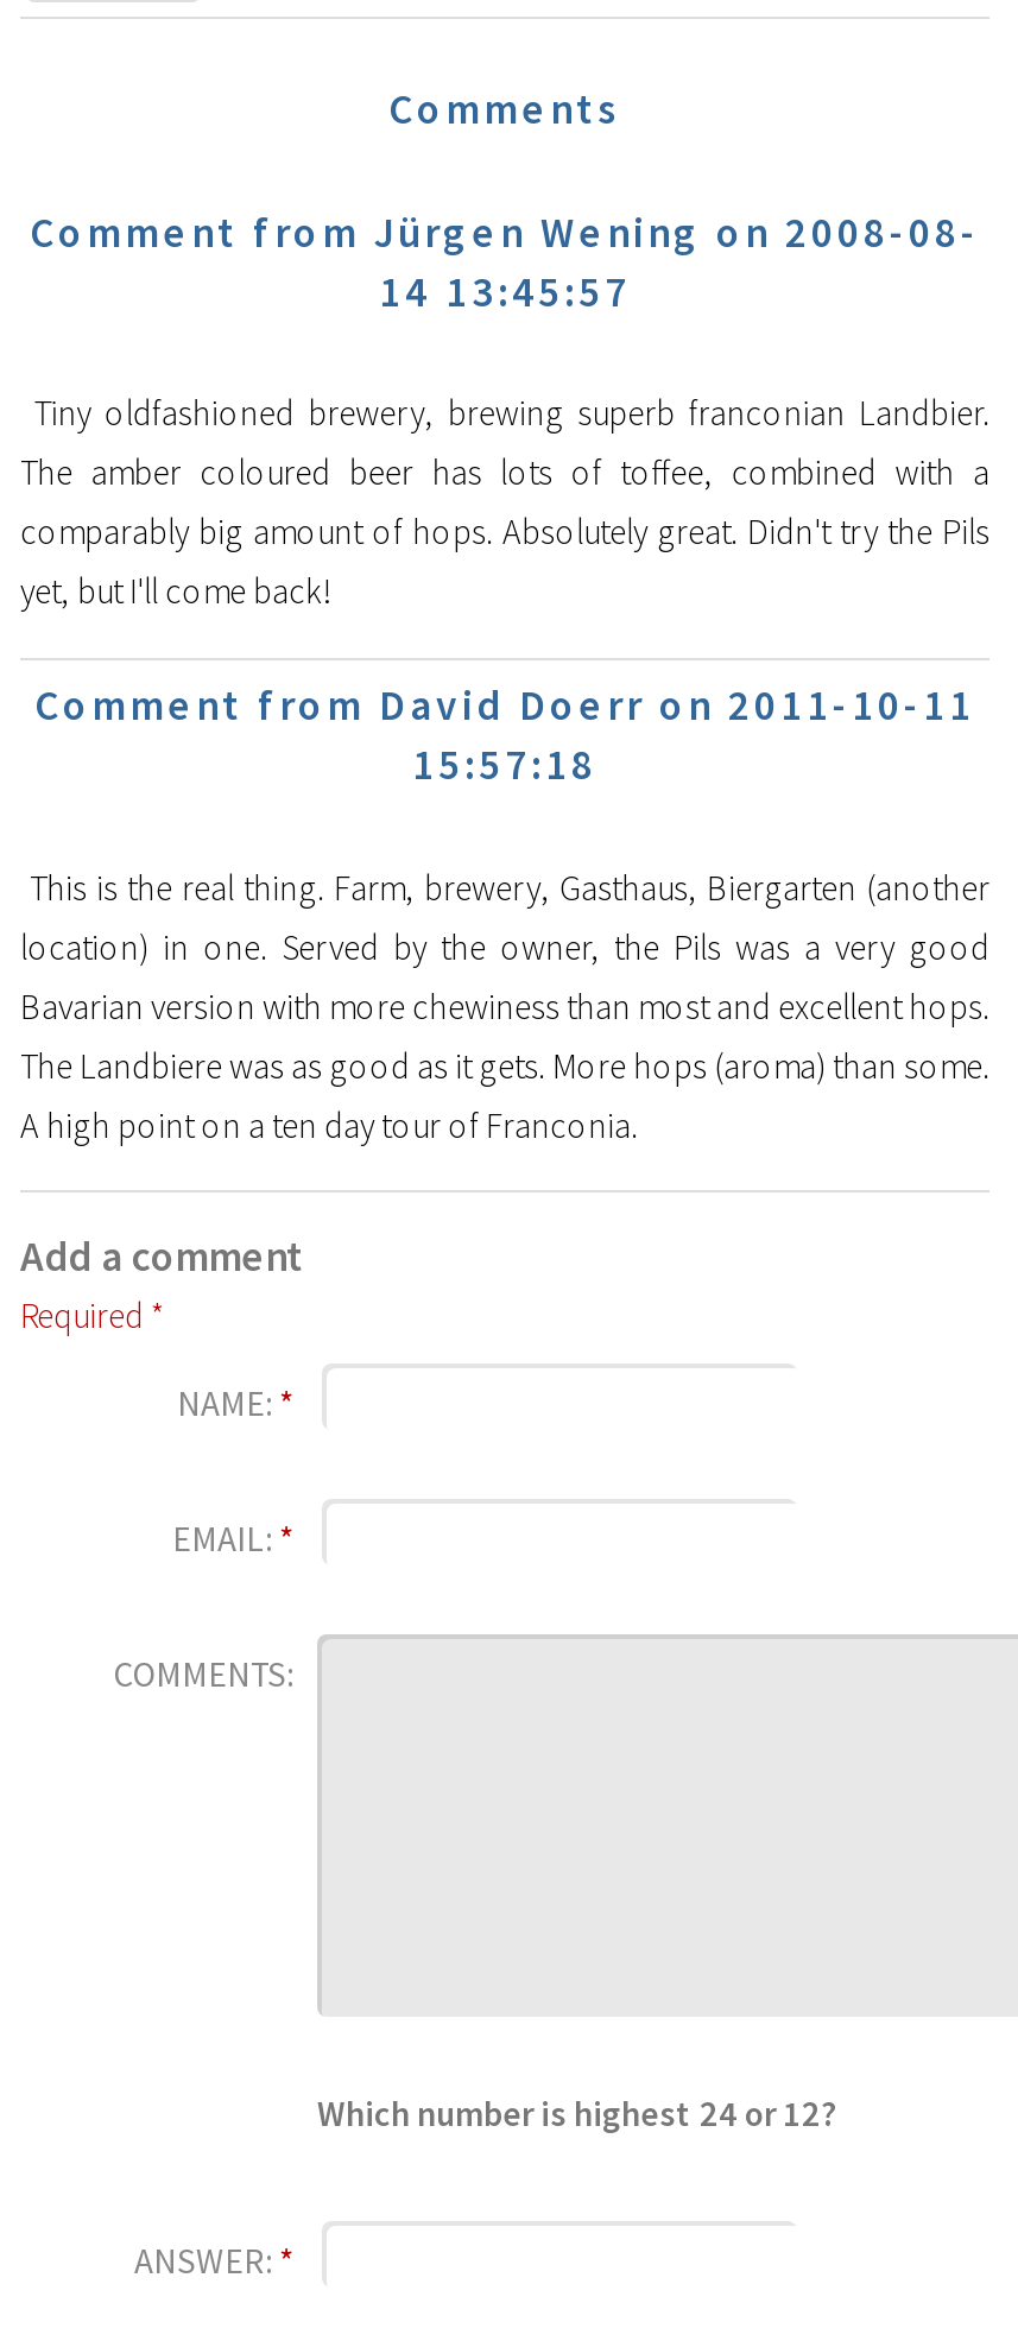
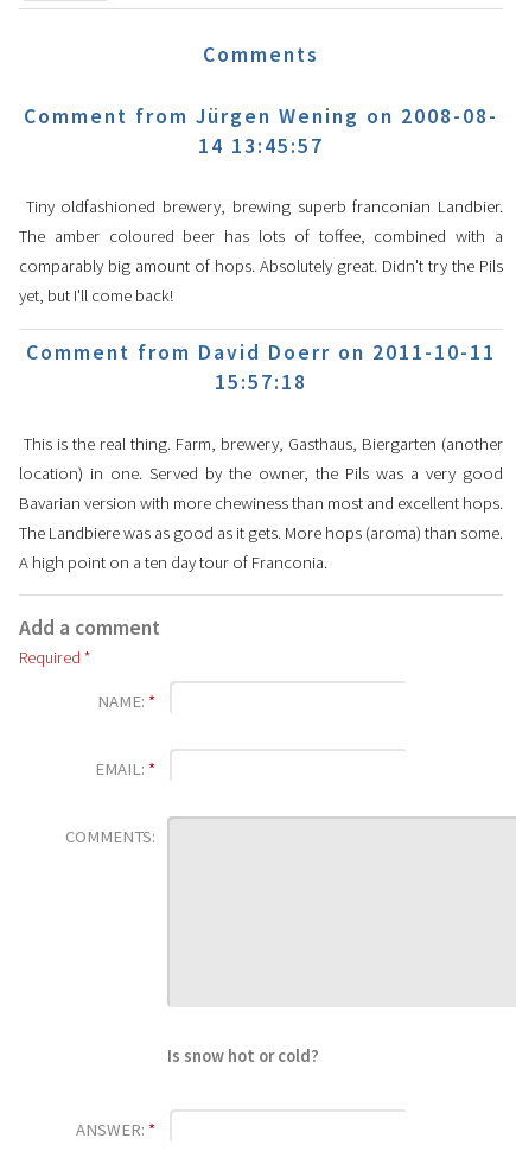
[317,2093,837,2136] Which number is highest 24 or 12? -> [167,1046,319,1067] Is snow hot or cold?

